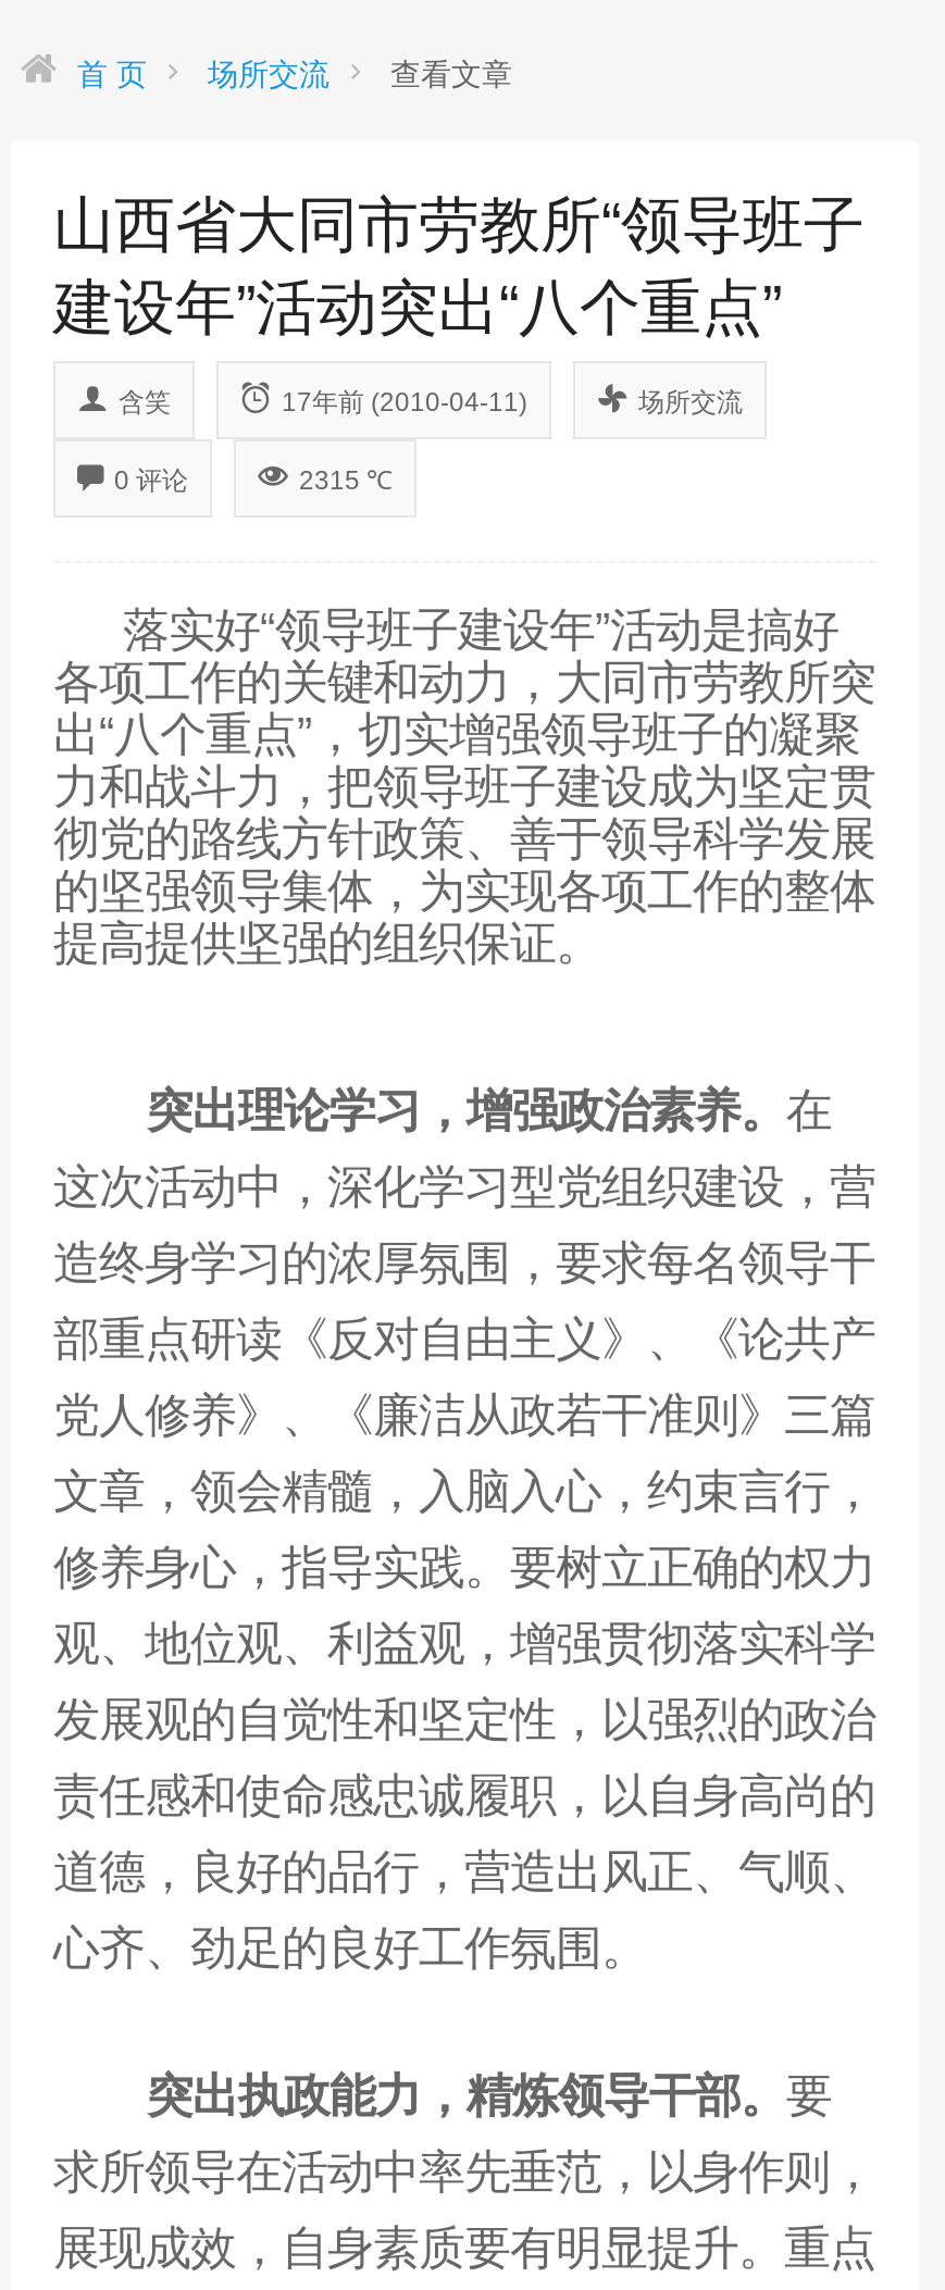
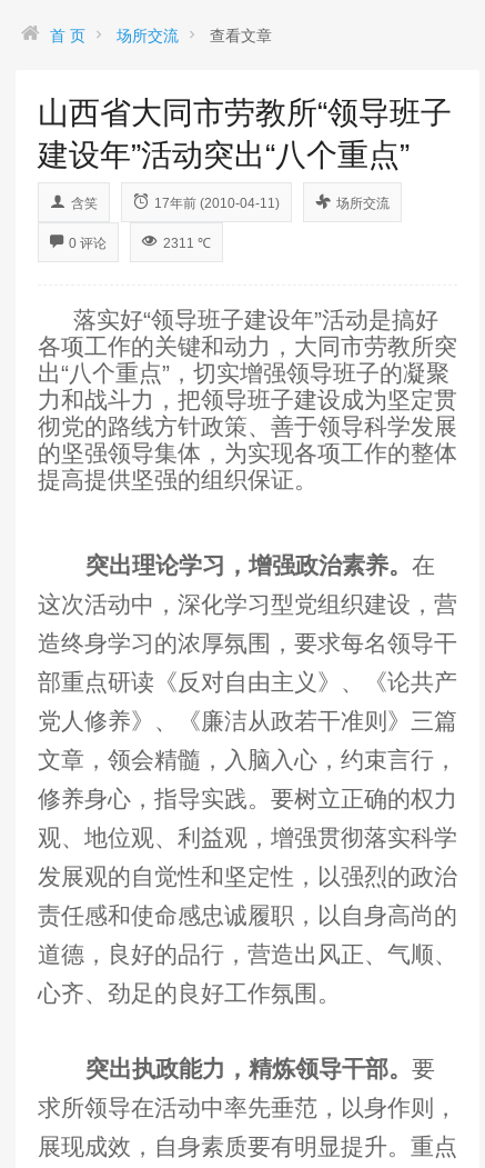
[299,465,393,496] 2315 ℃ -> [163,236,211,251] 2311 ℃

